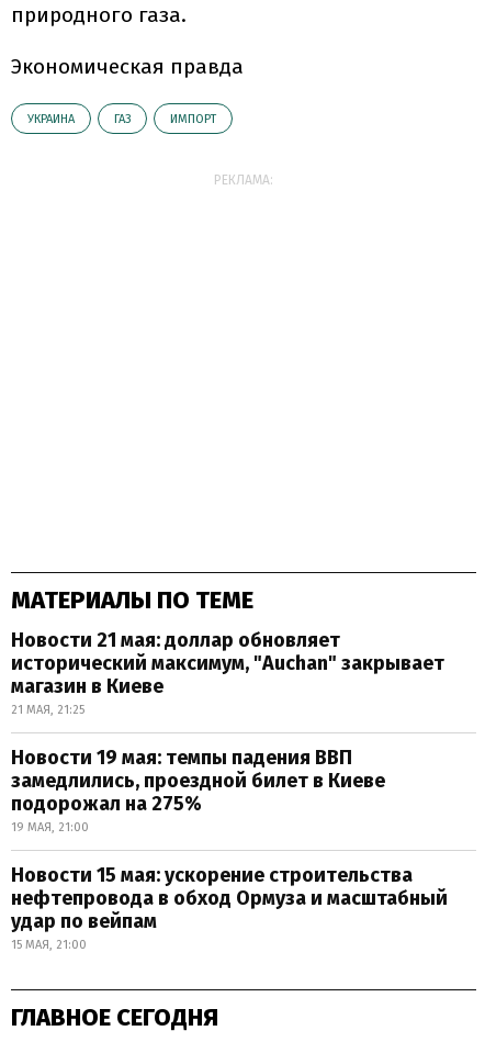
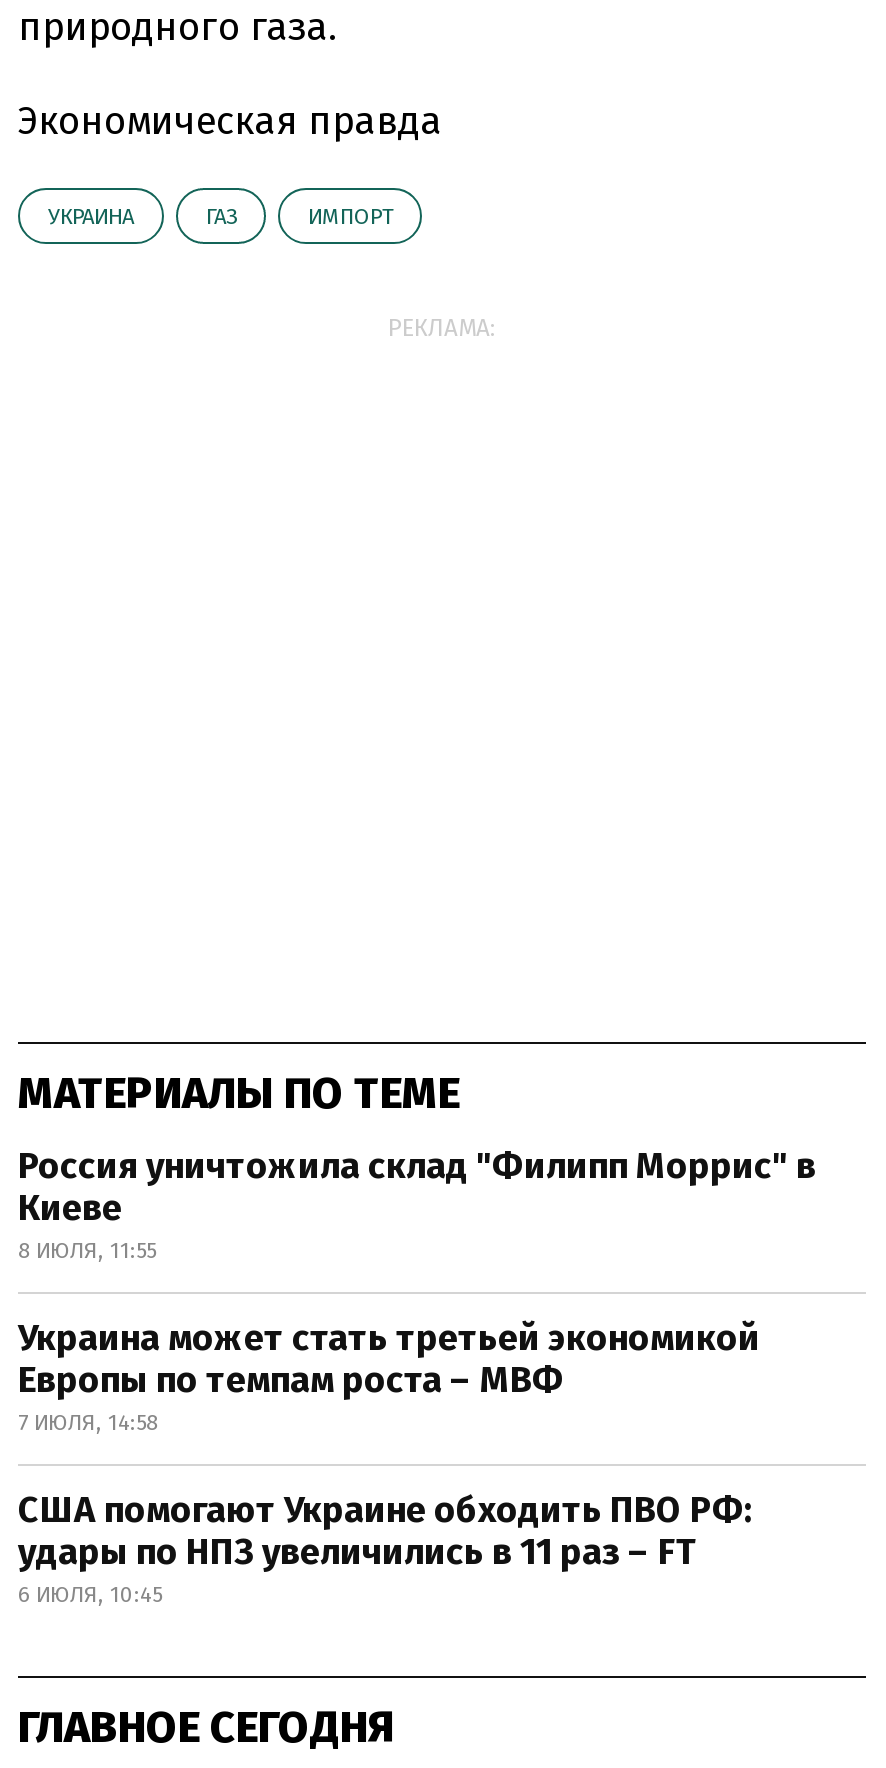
[11,628,444,717] Новости 21 мая: доллар обновляет | исторический максимум, "Auchan" закрывает | магазин в Киеве | 21 МАЯ, 21:25 -> [18,1144,816,1264] Россия уничтожила склад "Филипп Моррис" в | Киеве | 8 ИЮЛЯ, 11:55
[11,746,385,834] Новости 19 мая: темпы падения ВВП | замедлились, проездной билет в Киеве | подорожал на 275% | 19 МАЯ, 21:00 -> [18,1316,760,1436] Украина может стать третьей экономикой | Европы по темпам роста – МВФ | 7 ИЮЛЯ, 14:58
[11,863,448,952] Новости 15 мая: ускорение строительства | нефтепровода в обход Ормуза и масштабный | удар по вейпам | 15 МАЯ, 21:00 -> [18,1488,752,1608] США помогают Украине обходить ПВО РФ: | удары по НПЗ увеличились в 11 раз – FT | 6 ИЮЛЯ, 10:45

